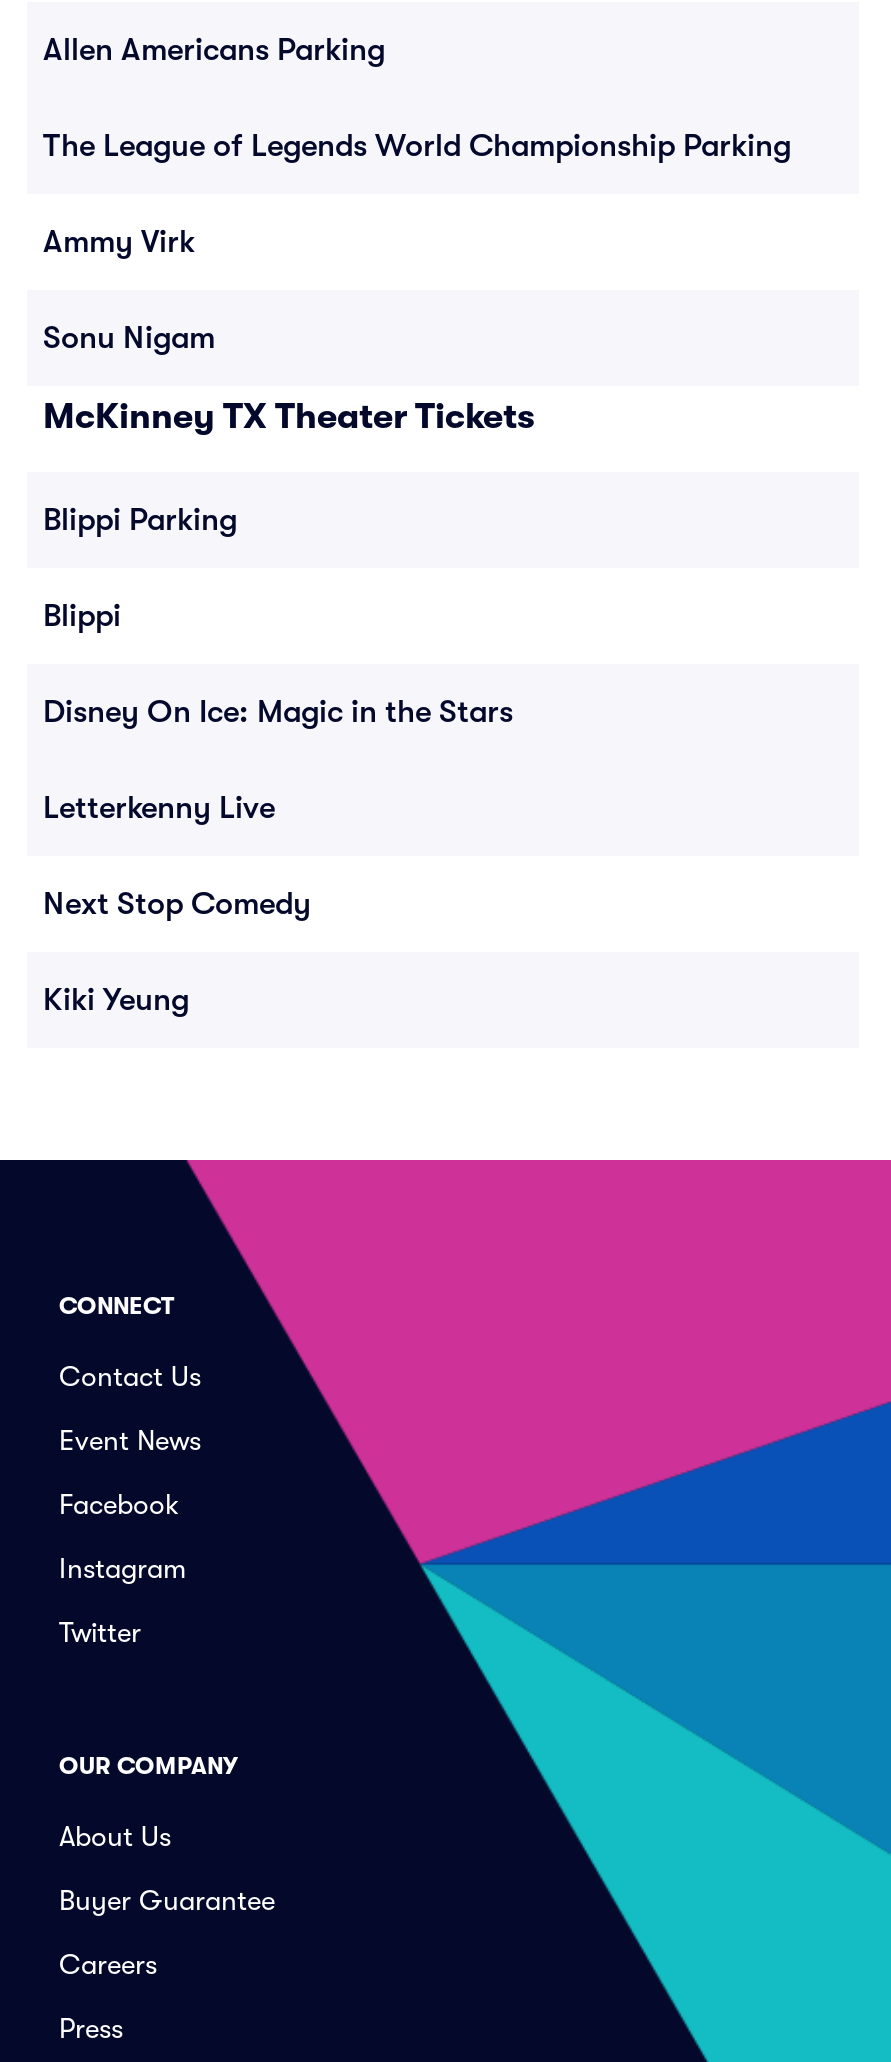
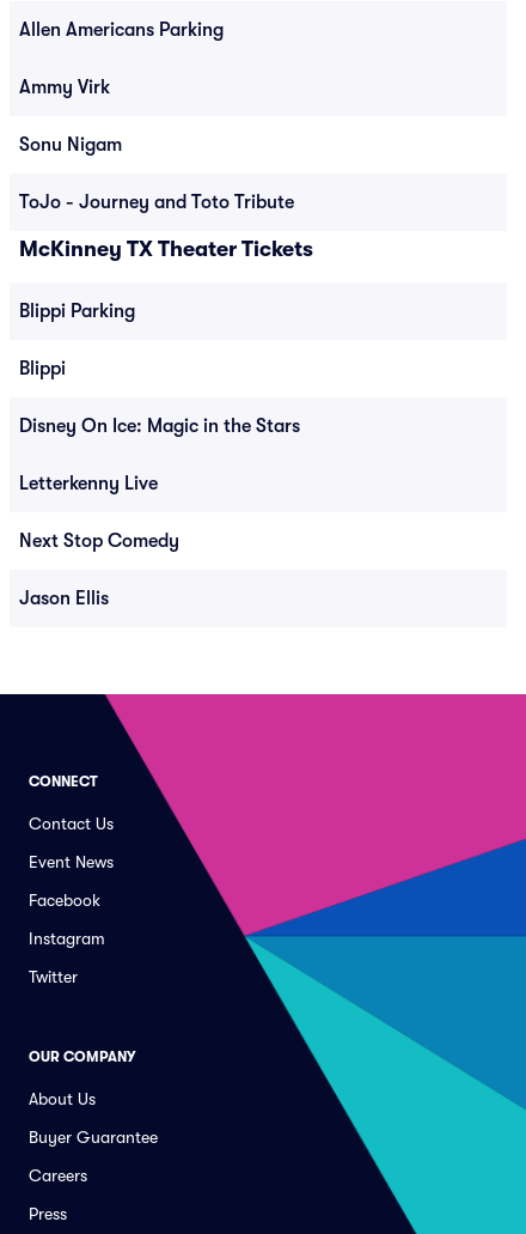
[43,128,791,164] The League of Legends World Championship Parking -> none
moved [43,224,215,356] -> [19,77,122,156]: Ammy Virk | Sonu Nigam
none -> [19,192,294,213] ToJo - Journey and Toto Tribute
[43,982,189,1018] Kiki Yeung -> [19,588,109,609] Jason Ellis

